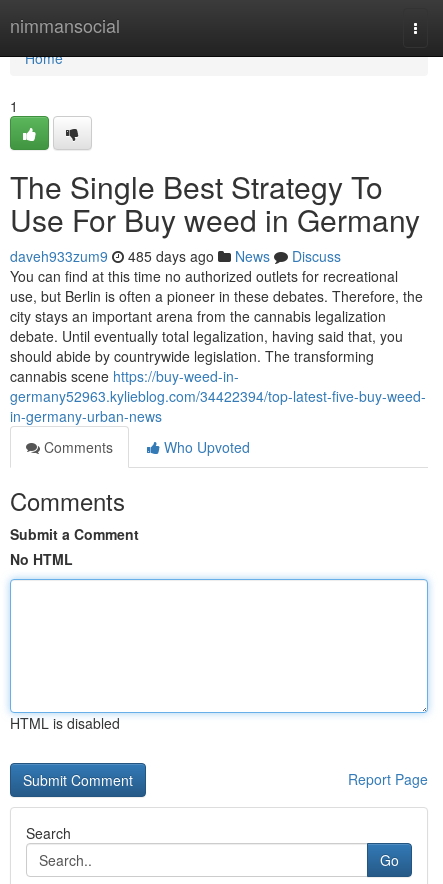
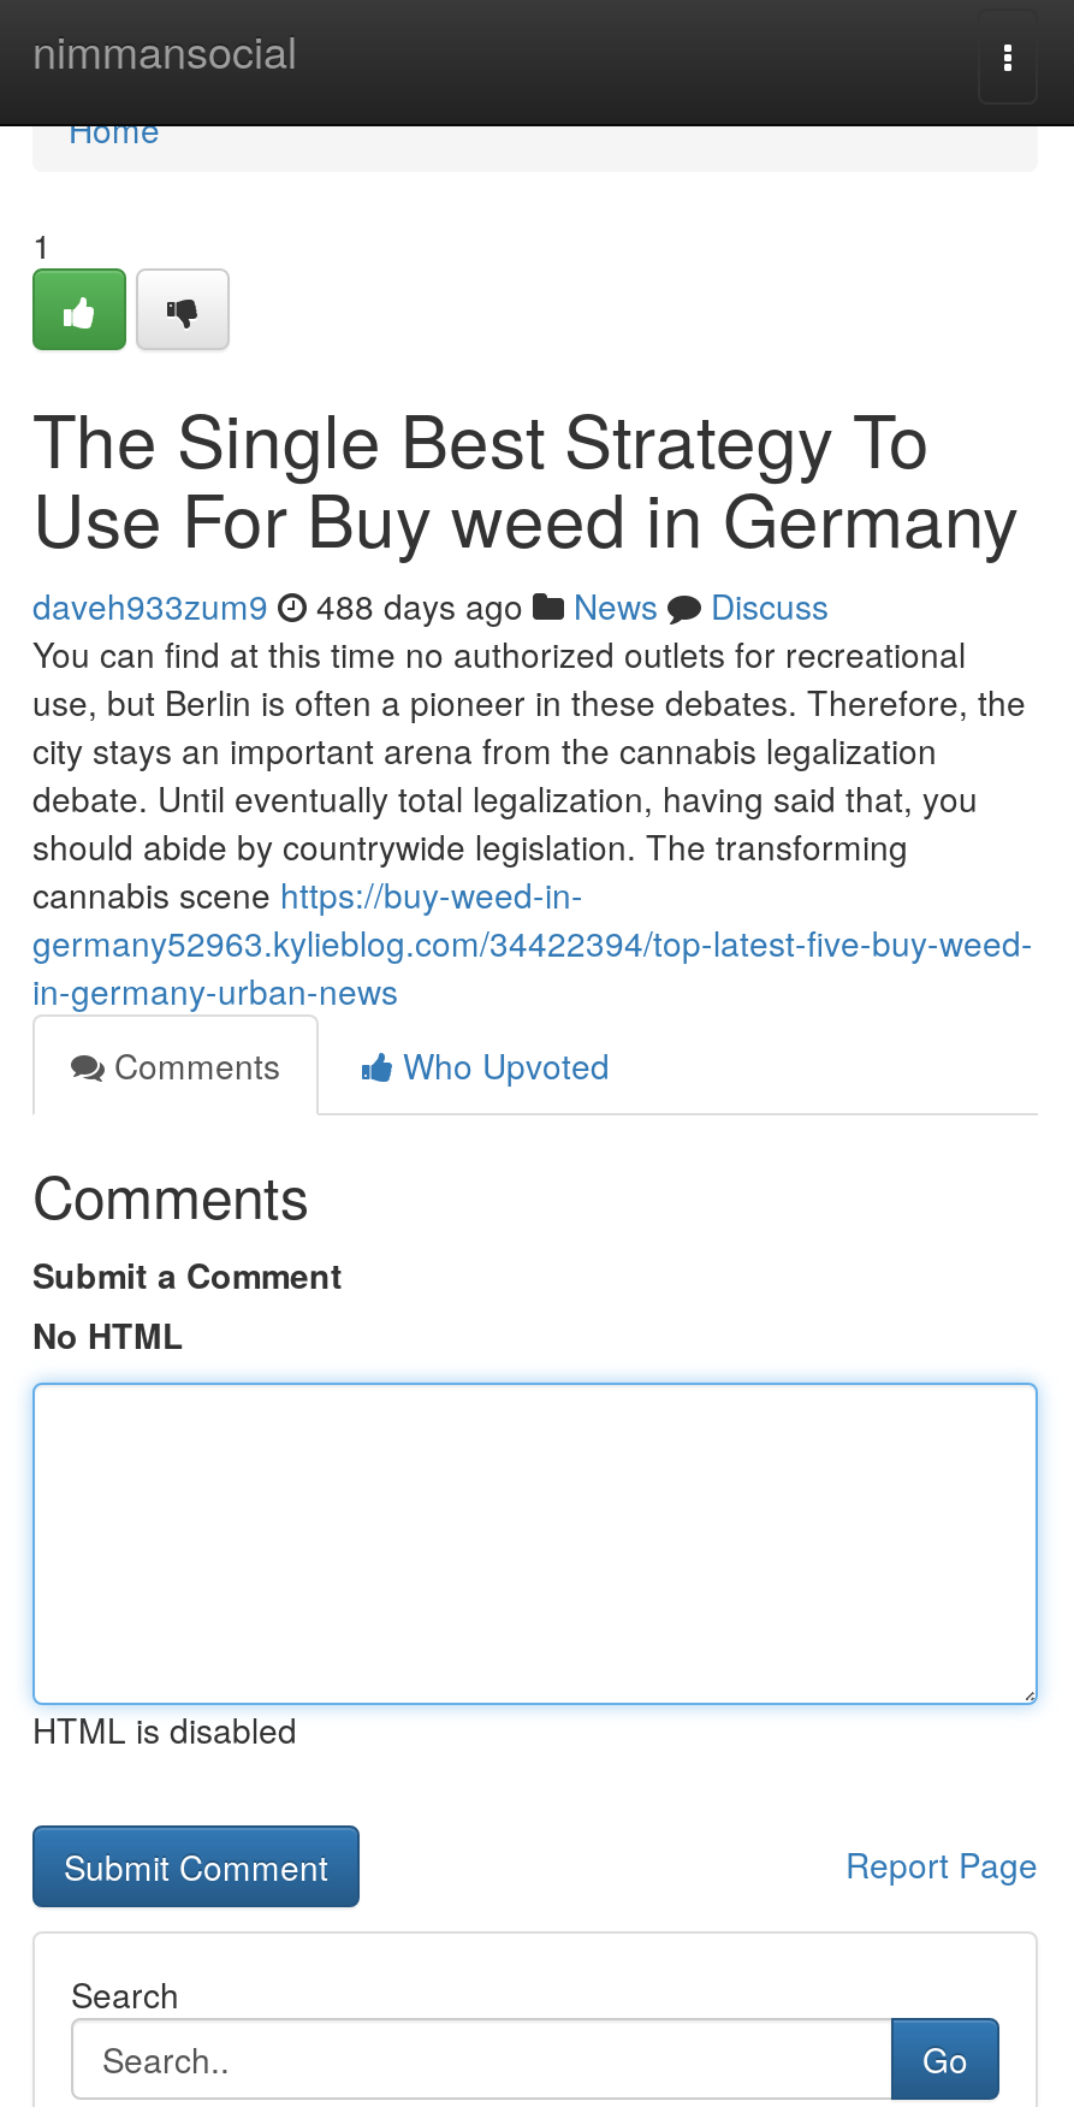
[10,246,341,266] daveh933zum9 485 days ago News Discuss -> [32,581,829,629] daveh933zum9 488 days ago News Discuss

